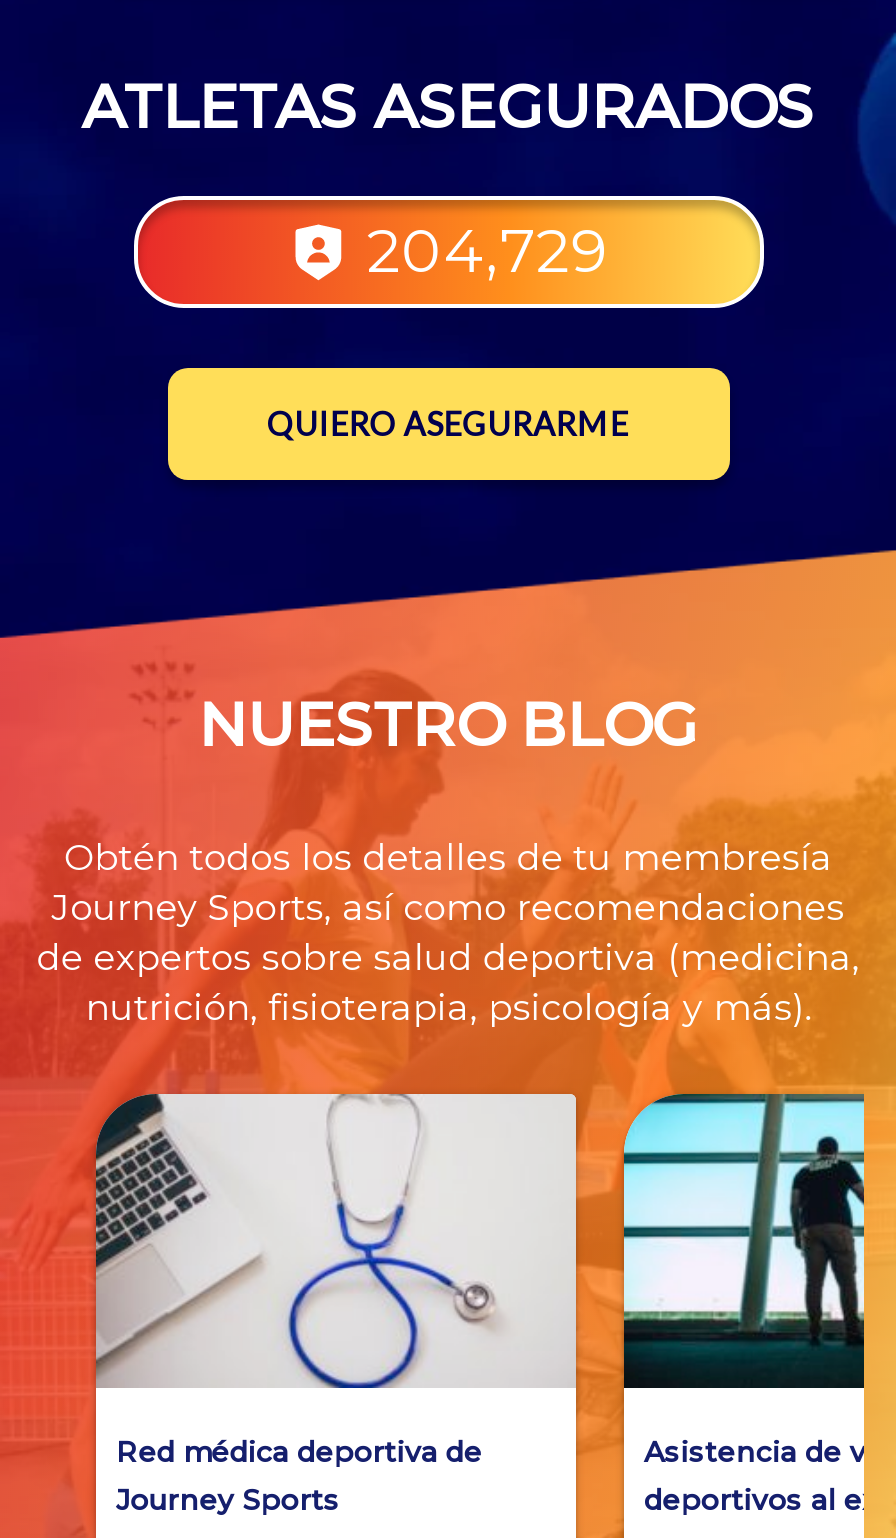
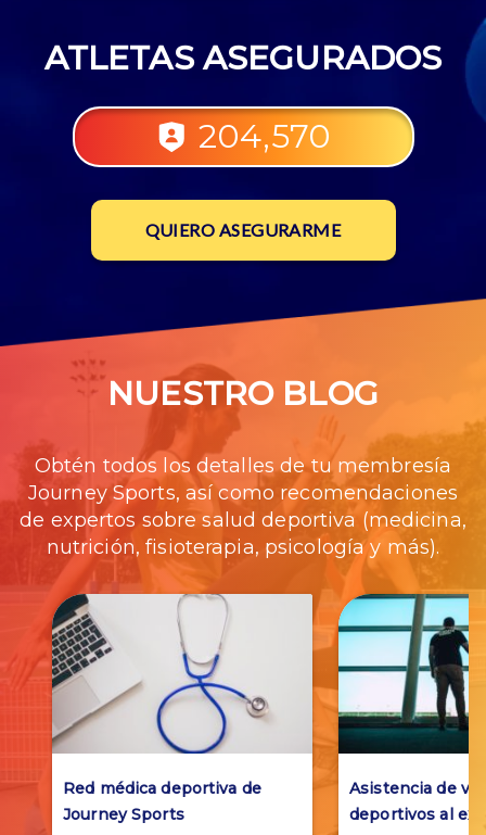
[367,214,609,288] 204,729 -> [199,116,331,157] 204,570

